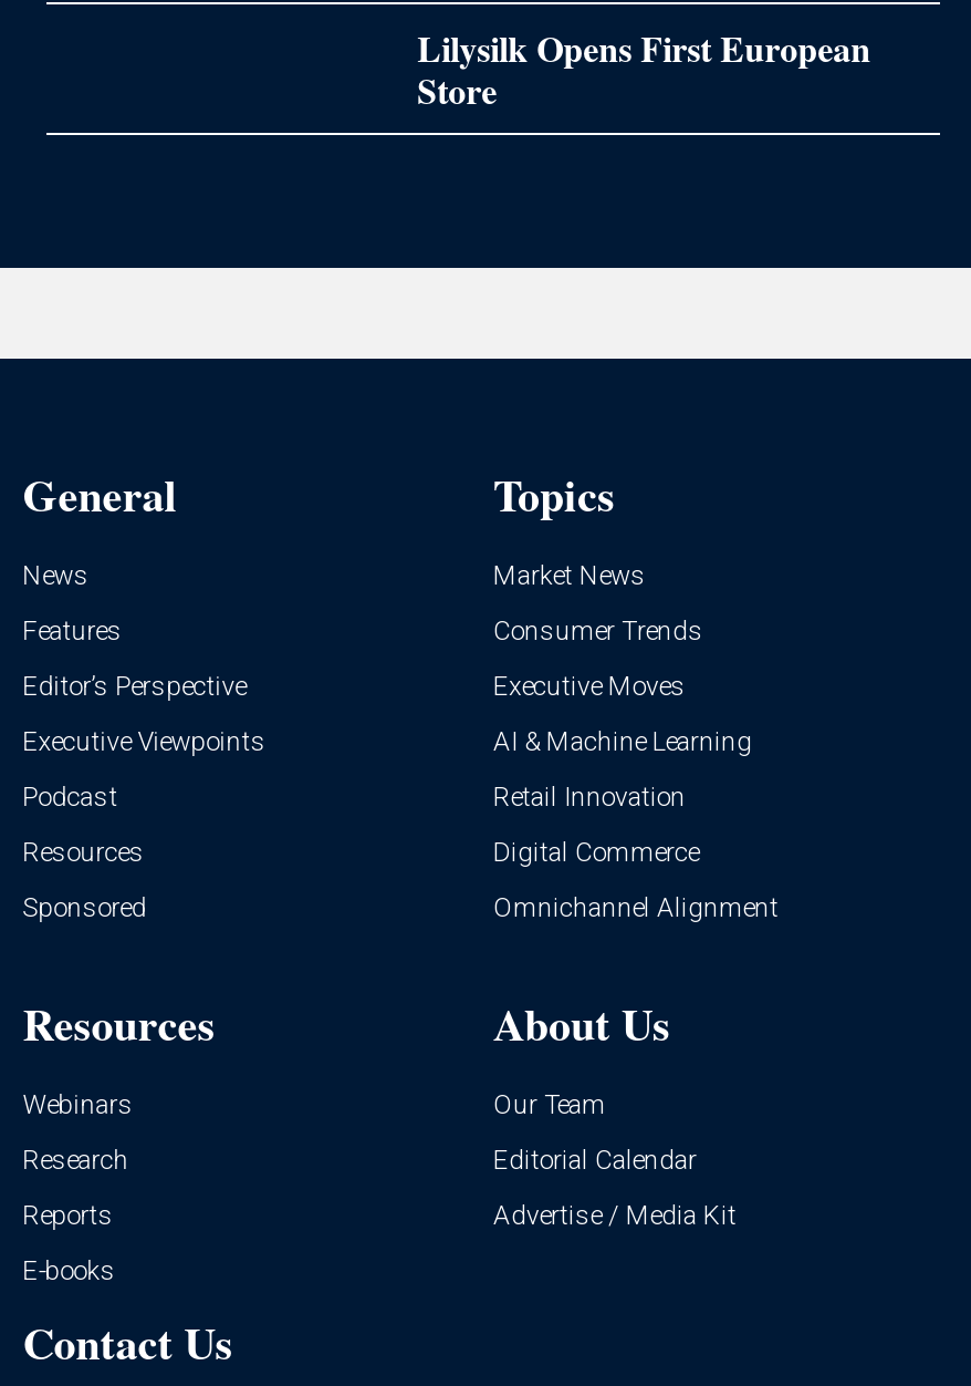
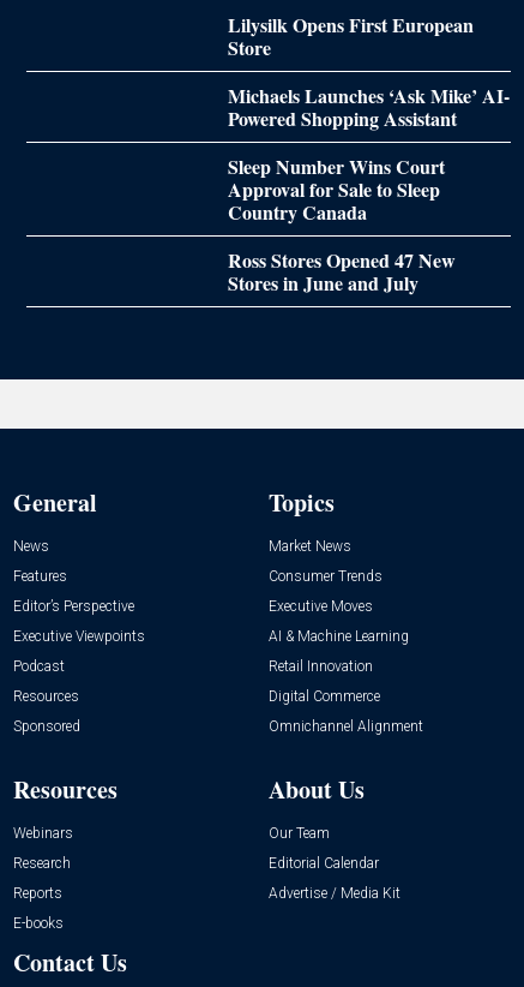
none -> [227,81,509,296] Michaels Launches ‘Ask Mike’ AI- | Powered Shopping Assistant | Sleep Number Wins Court | Approval for Sale to Sleep | Country Canada | Ross Stores Opened 47 New | Stores in June and July

